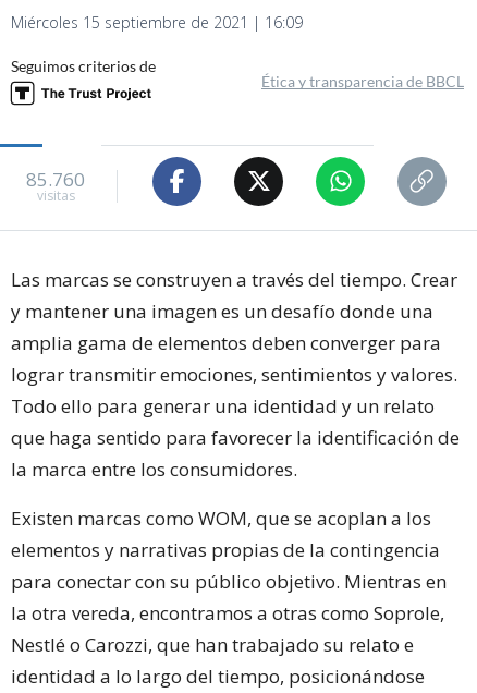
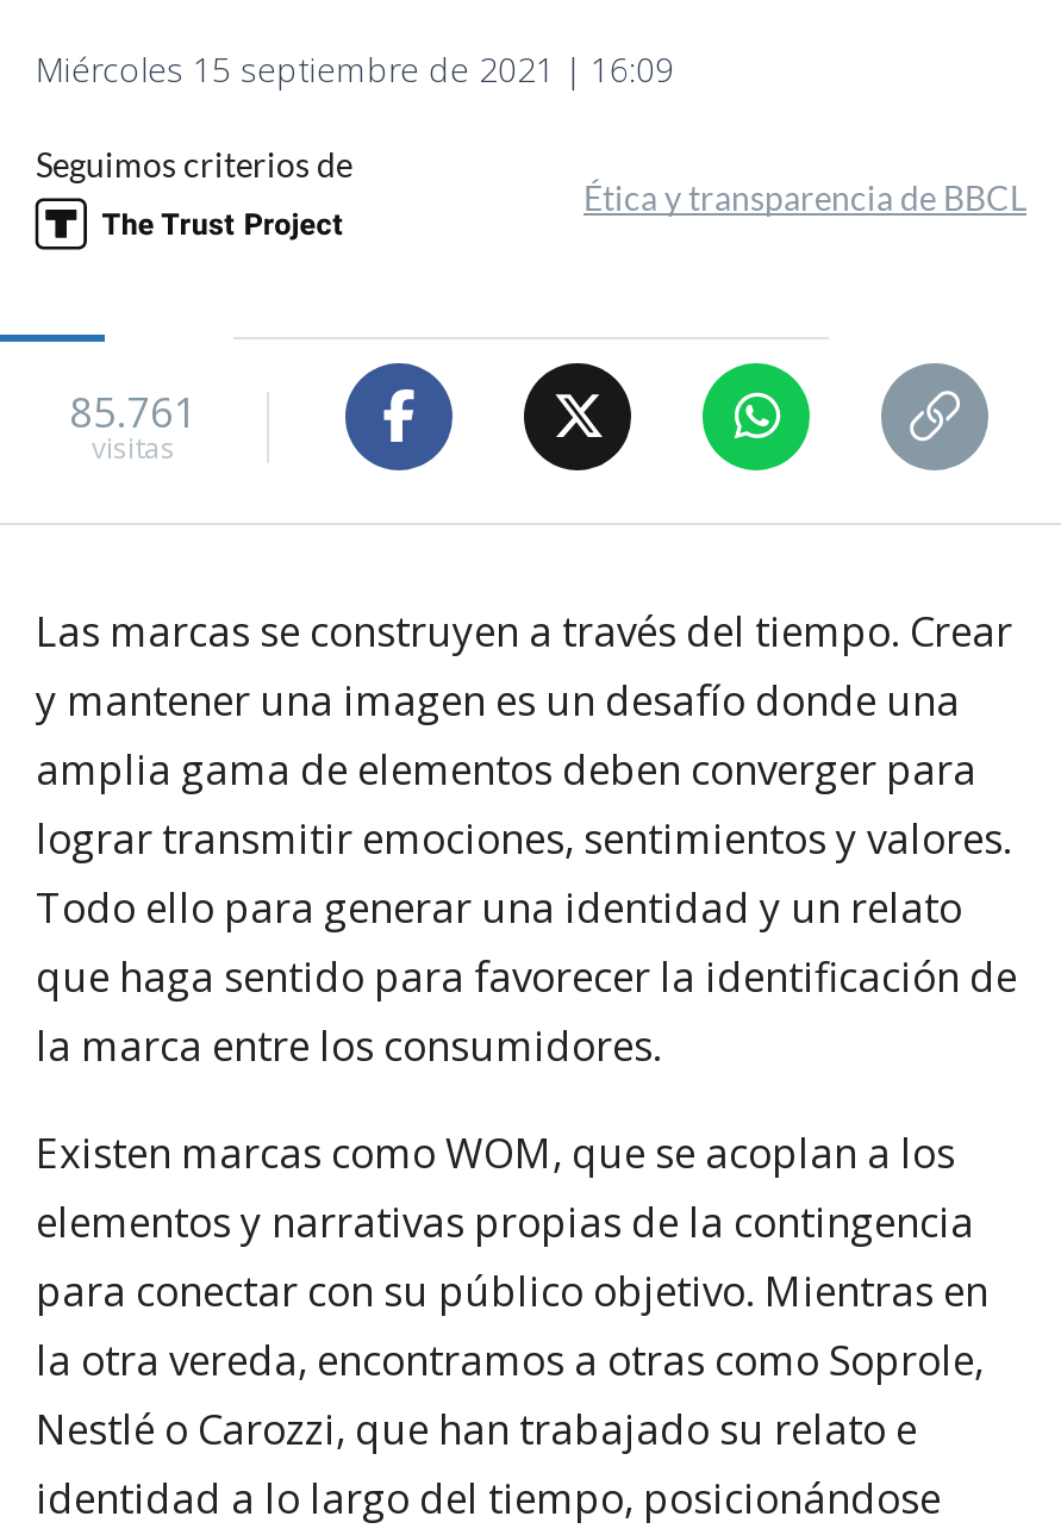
[26,167,85,192] 85.760 -> [69,385,198,440] 85.761

